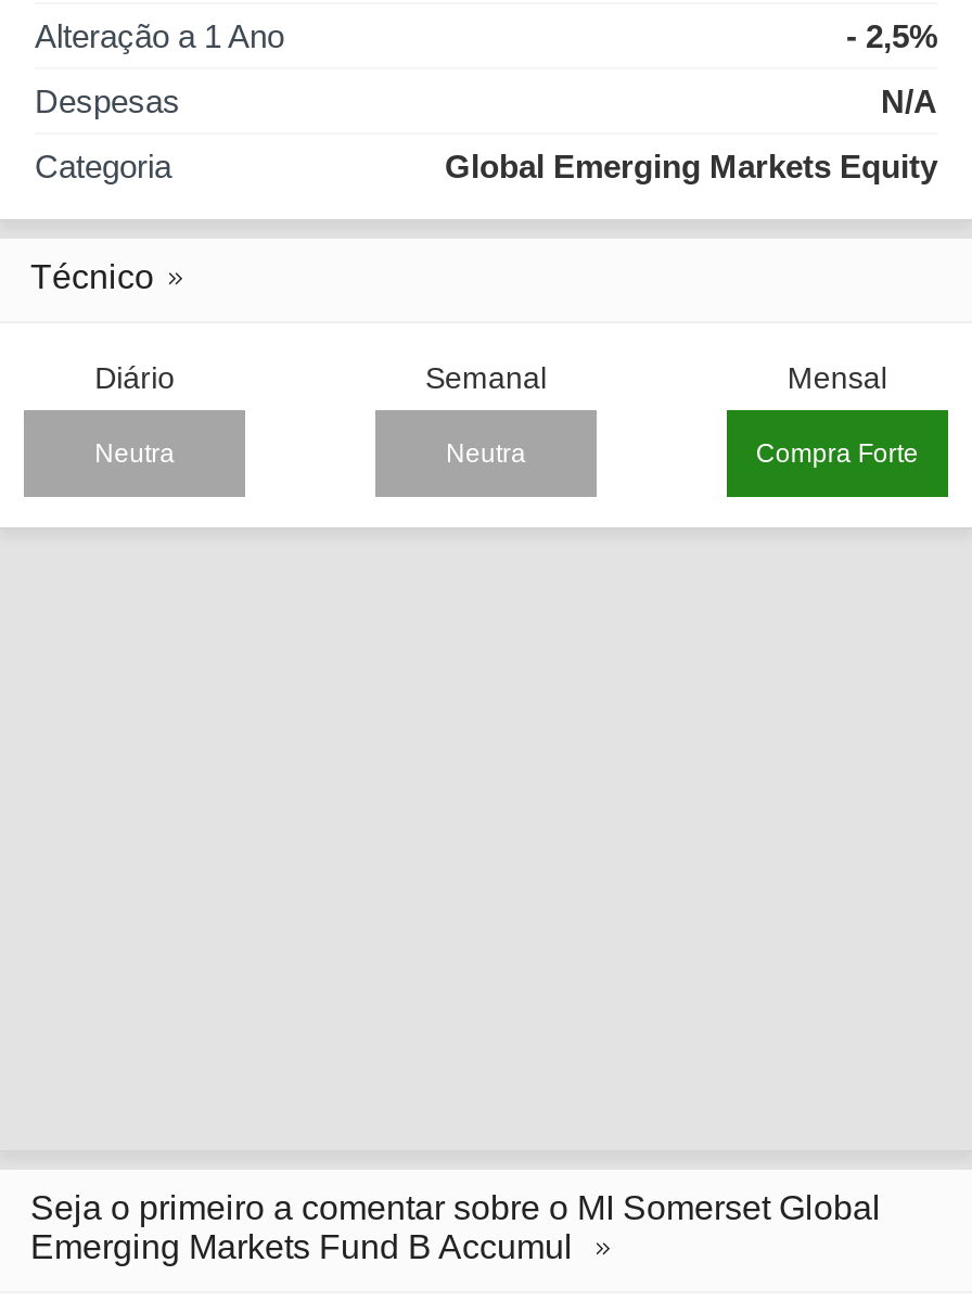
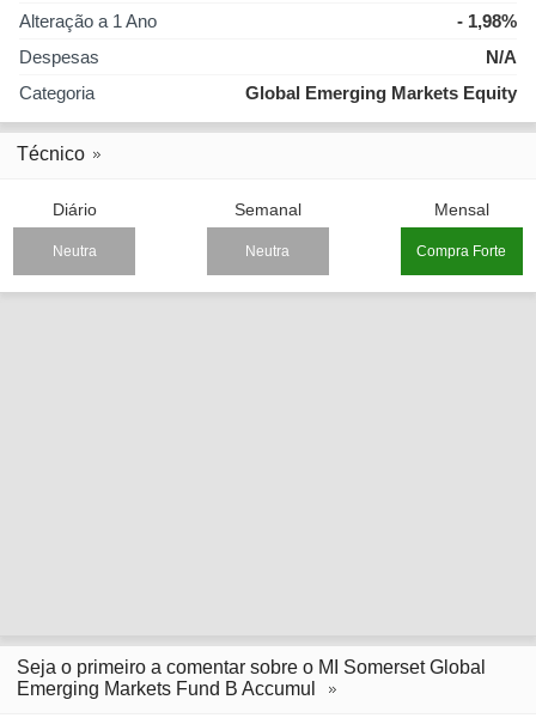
[846,18,937,54] - 2,5% -> [457,11,517,31] - 1,98%

